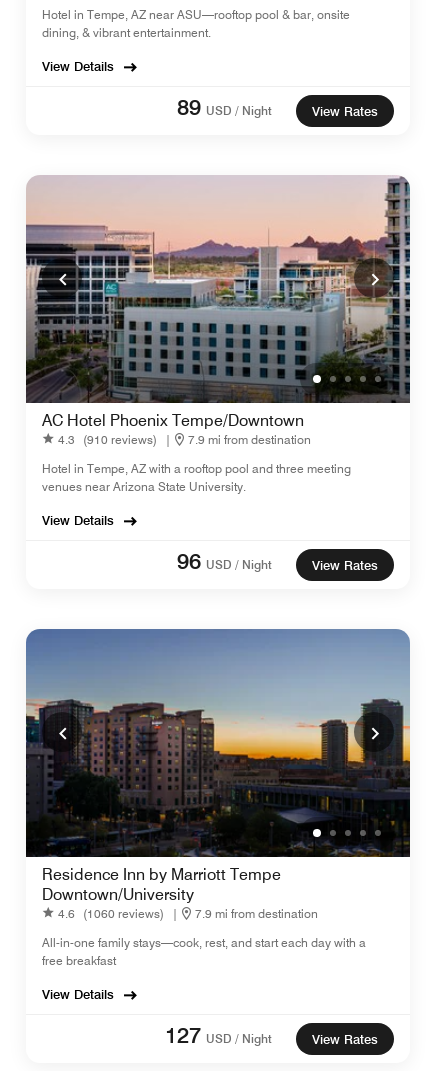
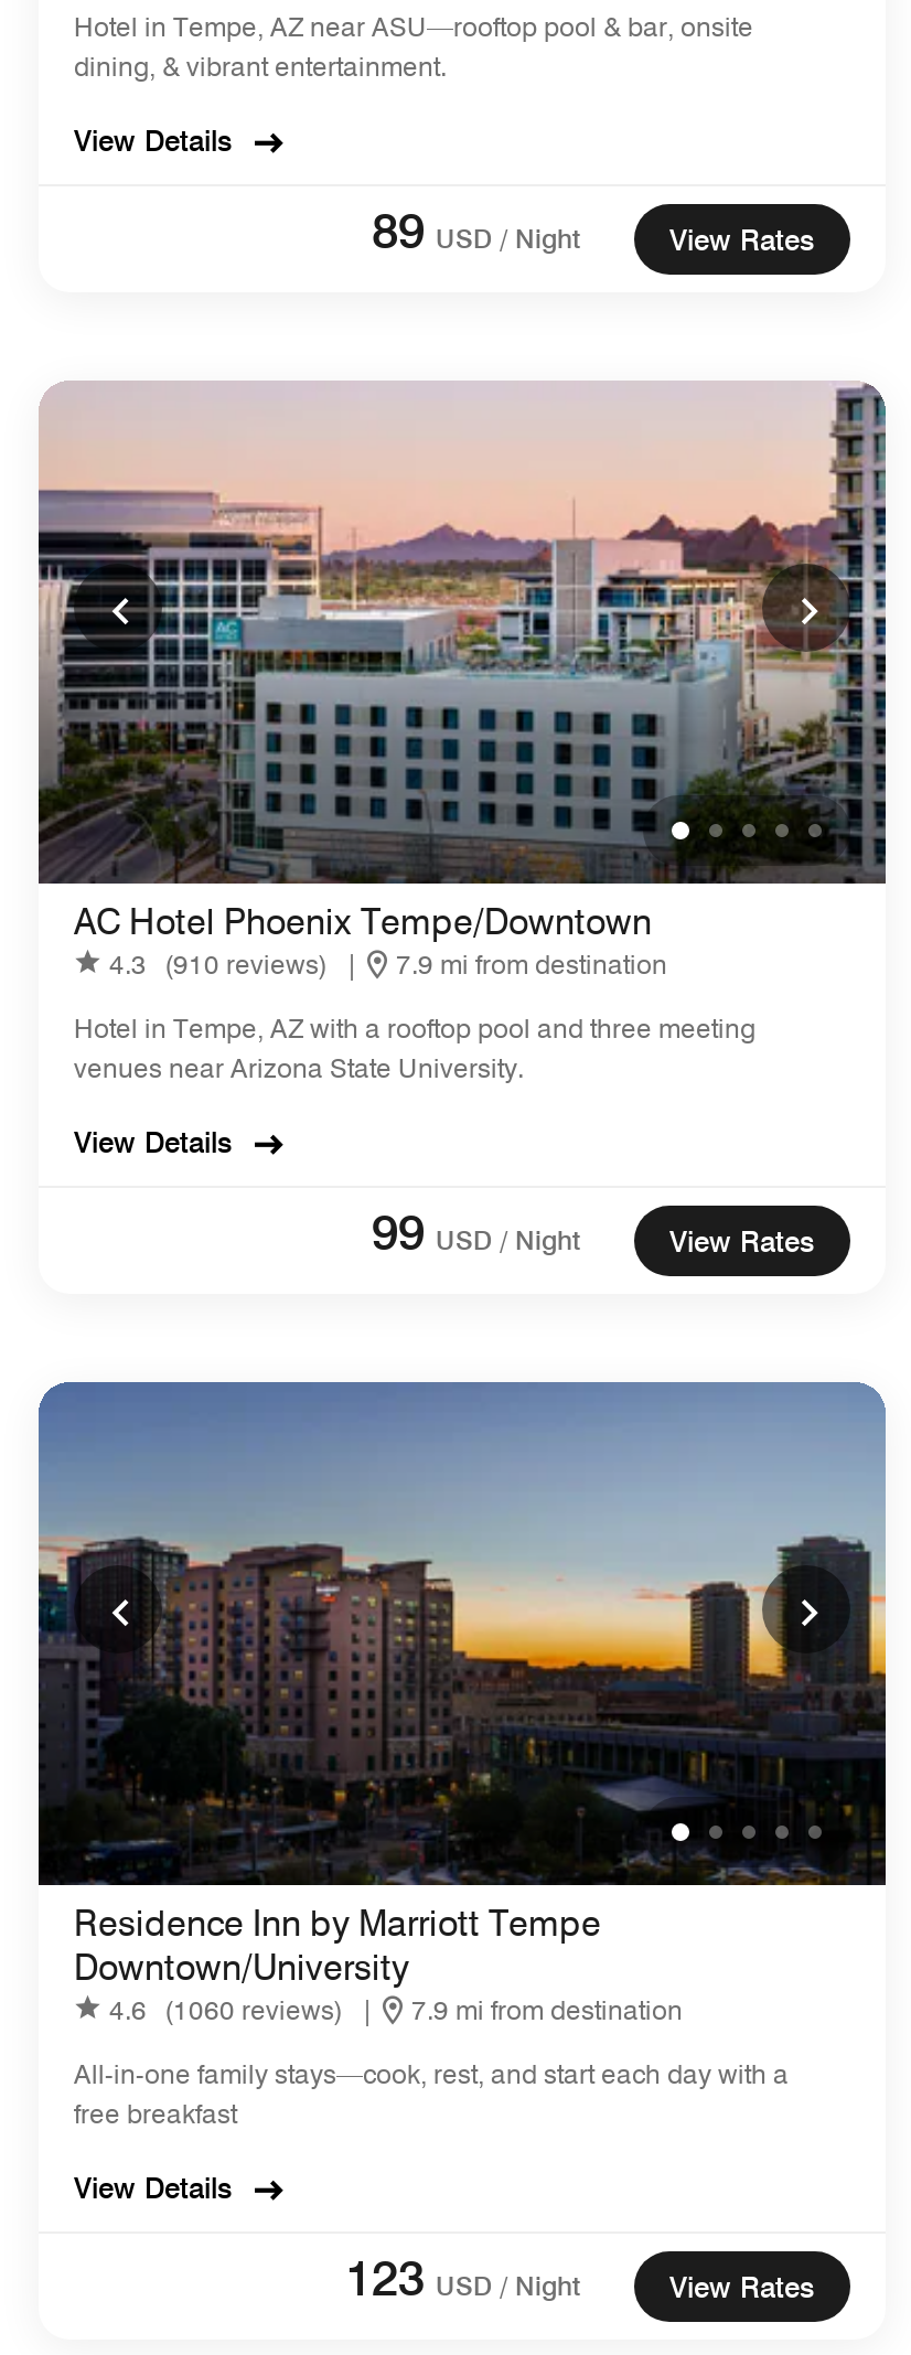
[177,548,272,574] 96 USD / Night -> [372,1203,581,1261] 99 USD / Night
[165,1022,272,1048] 127 USD / Night -> [345,2249,581,2306] 123 USD / Night

